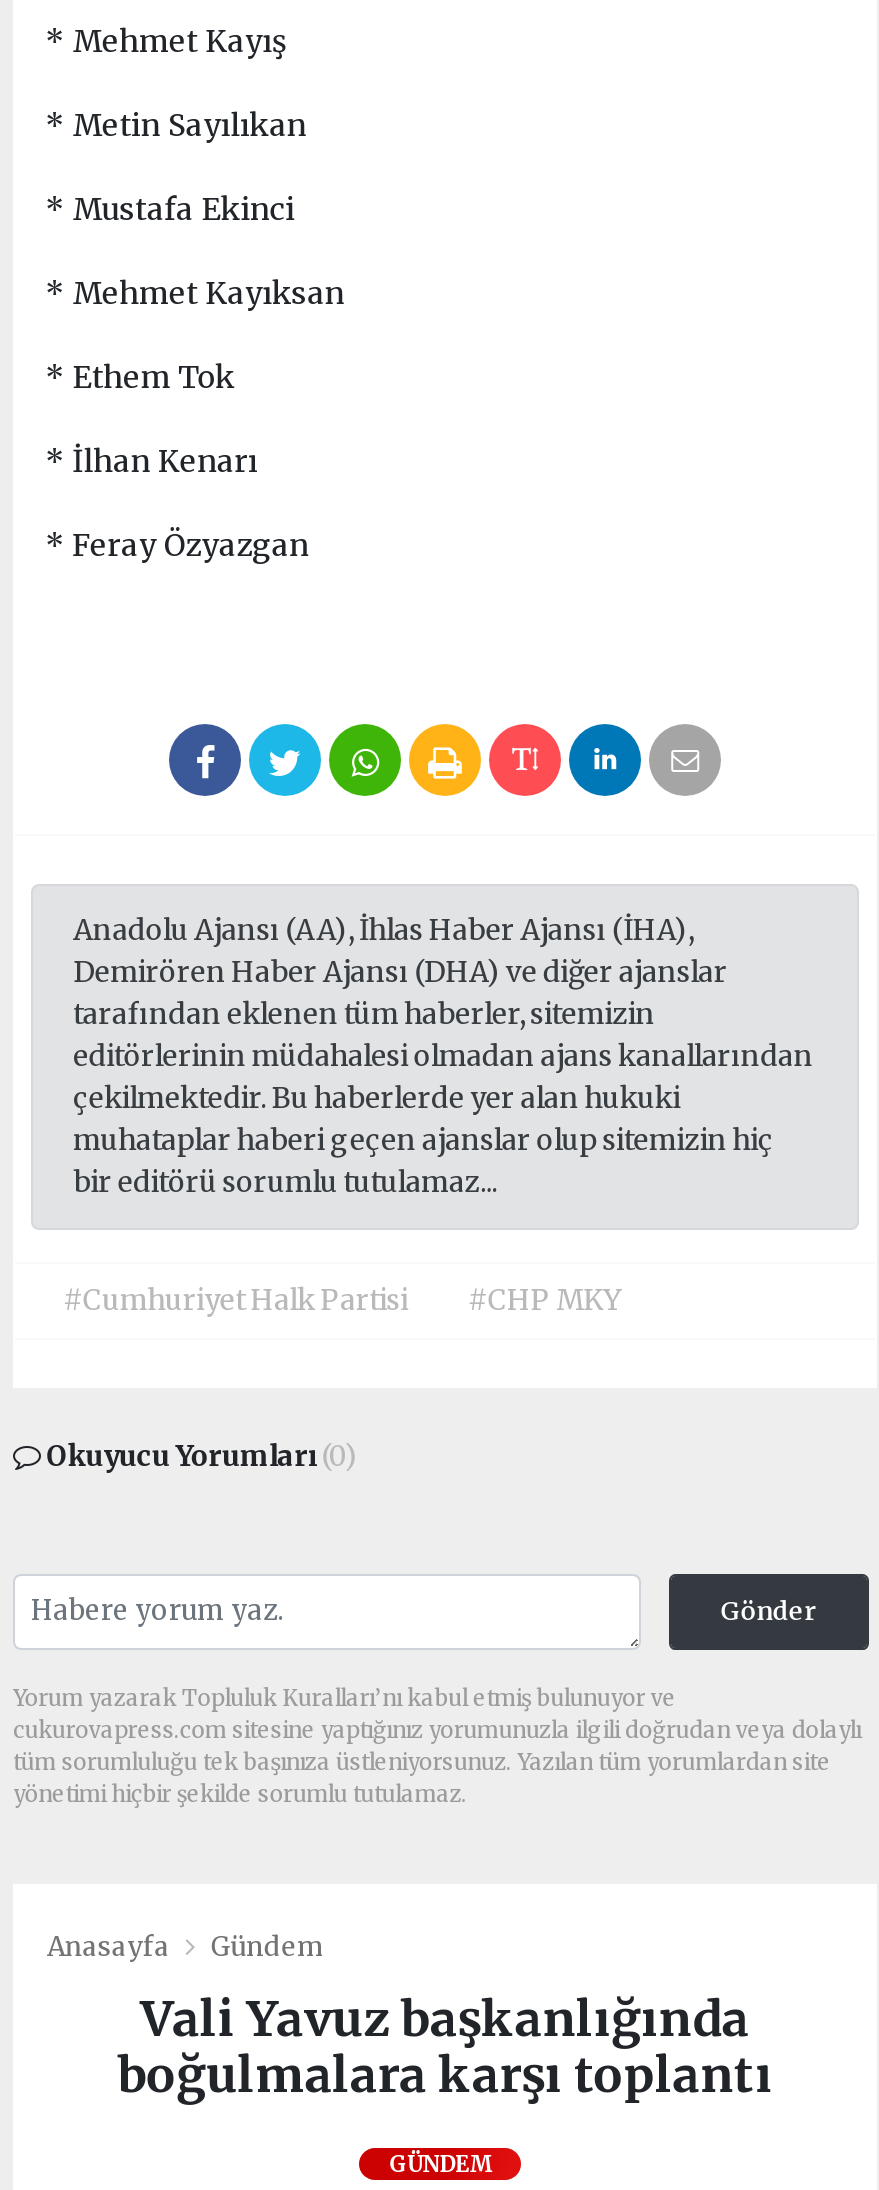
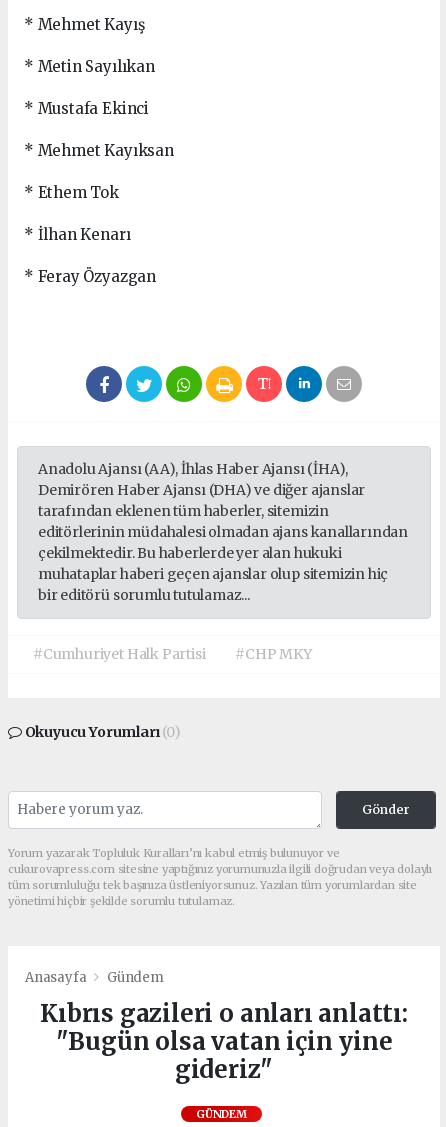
[117,1988,773,2106] Vali Yavuz başkanlığında | boğulmalara karşı toplantı -> [40,998,408,1085] Kıbrıs gazileri o anları anlattı: | "Bugün olsa vatan için yine | gideriz"

